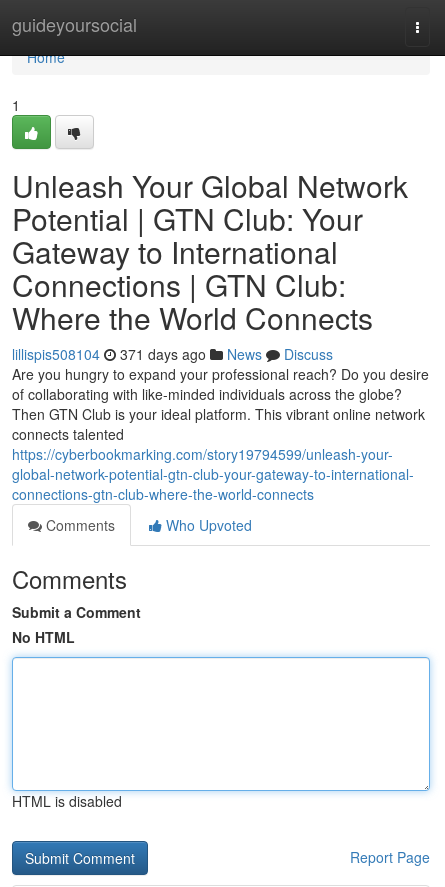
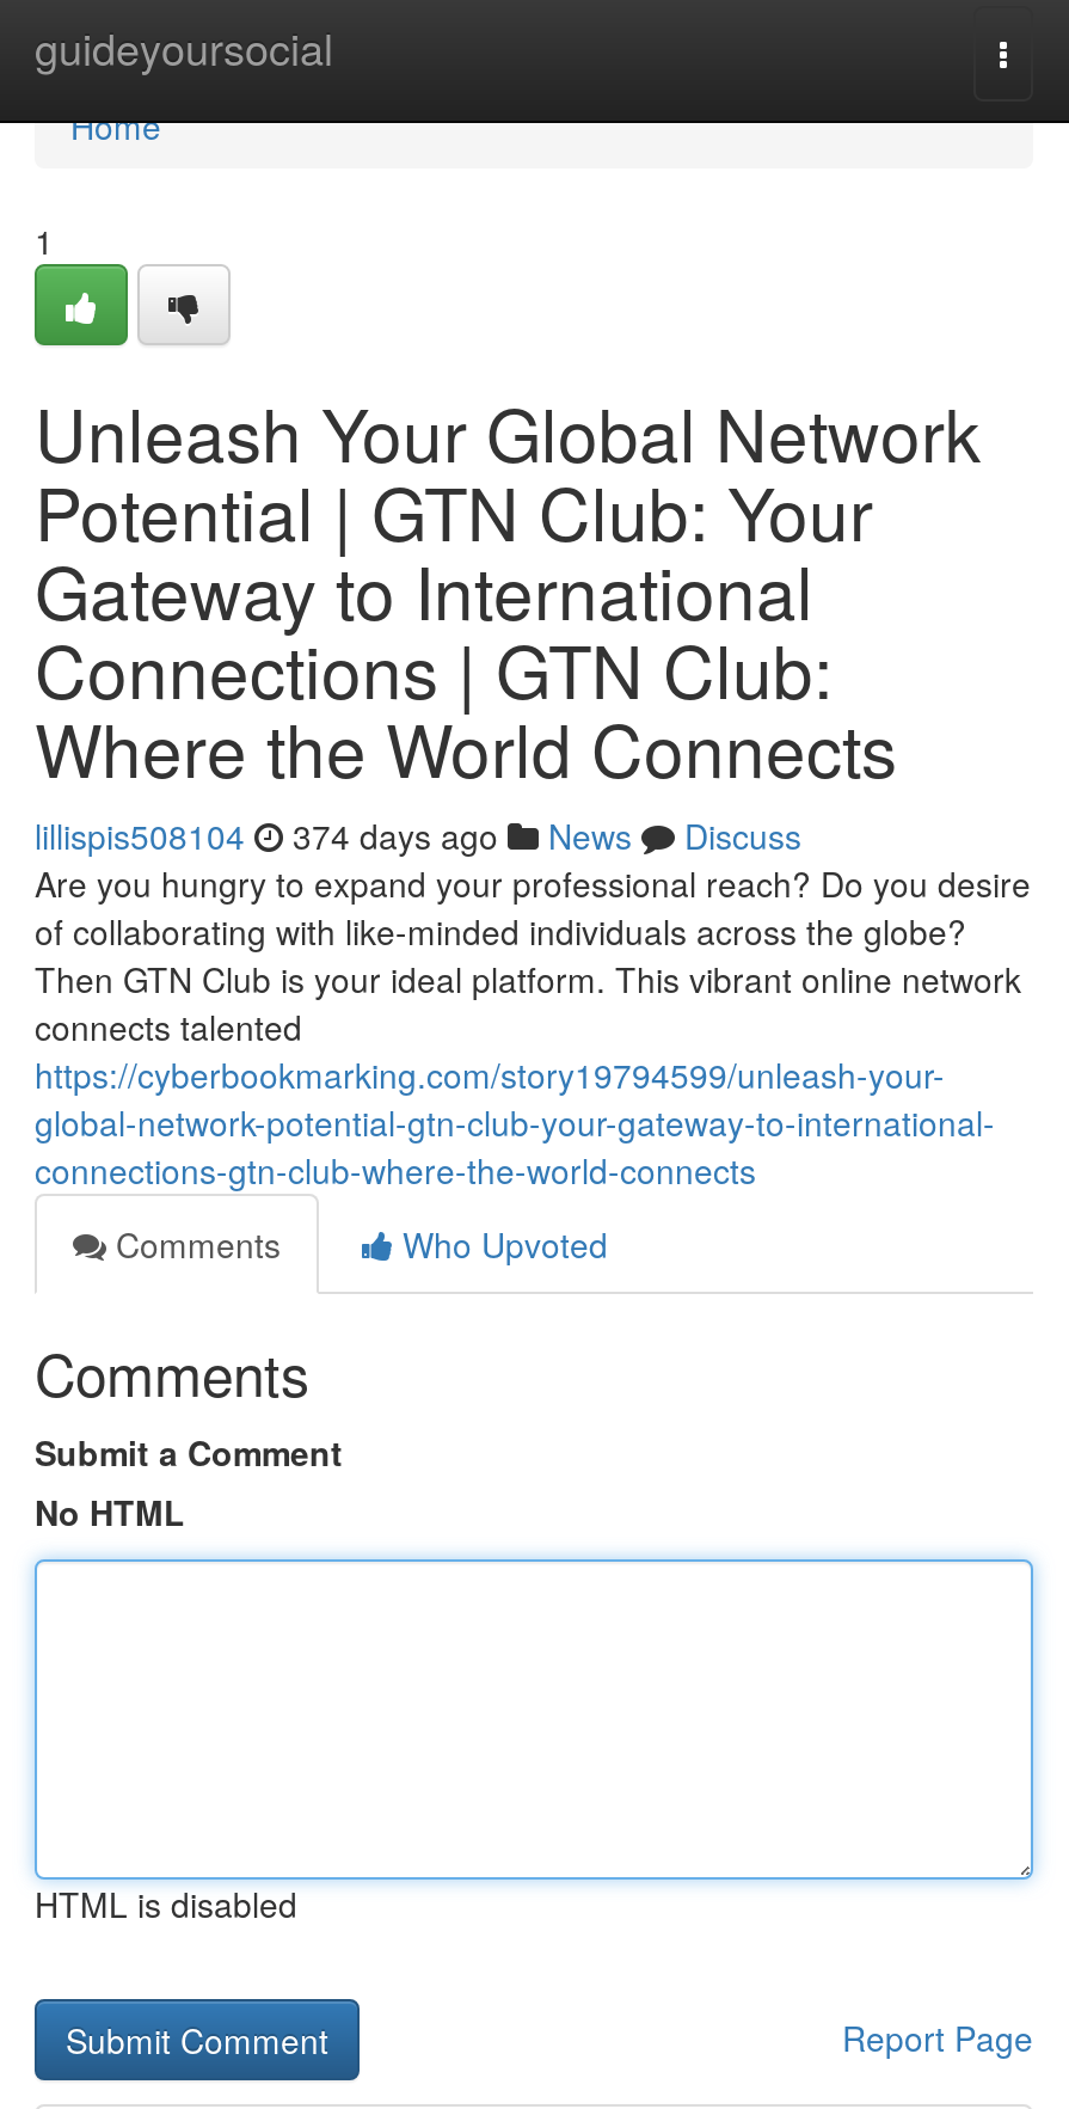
[12,344,333,364] lillispis508104 371 days ago News Discuss -> [35,811,801,859] lillispis508104 374 days ago News Discuss

